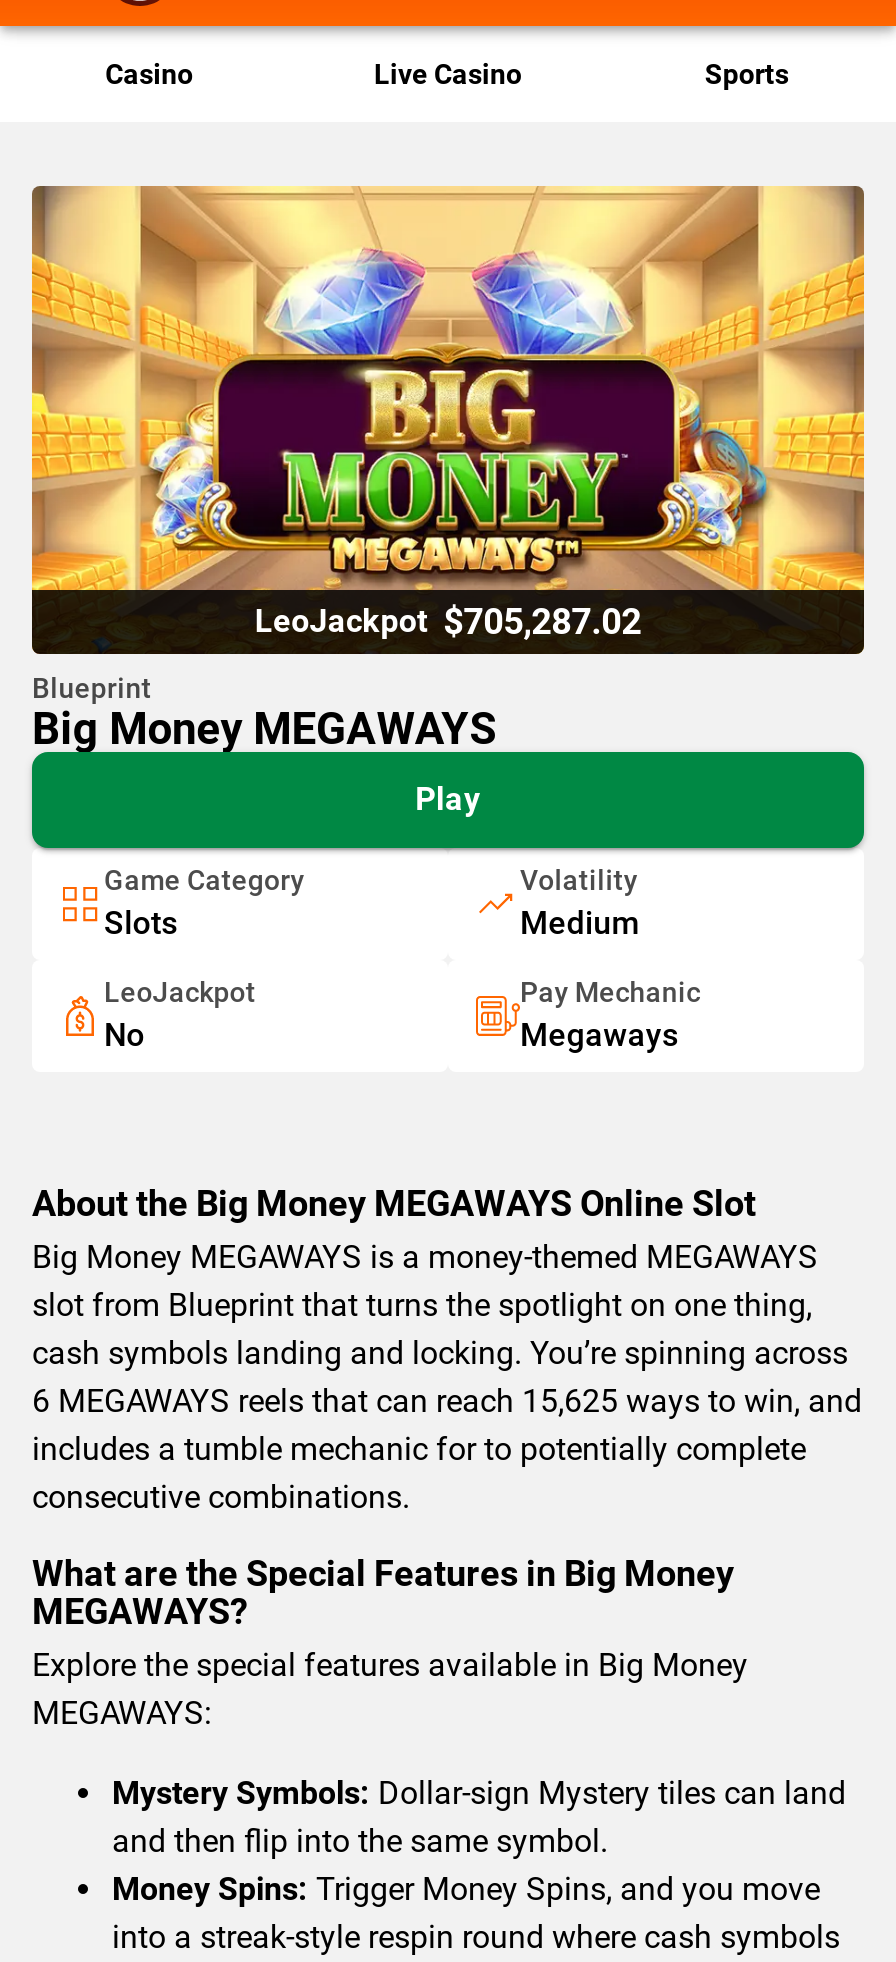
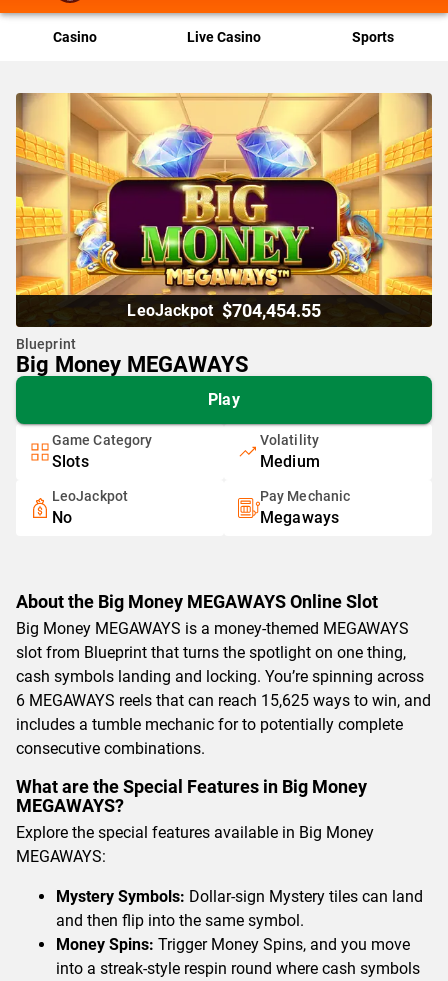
[255,600,641,642] LeoJackpot $705,287.02 -> [127,300,321,321] LeoJackpot $704,454.55

